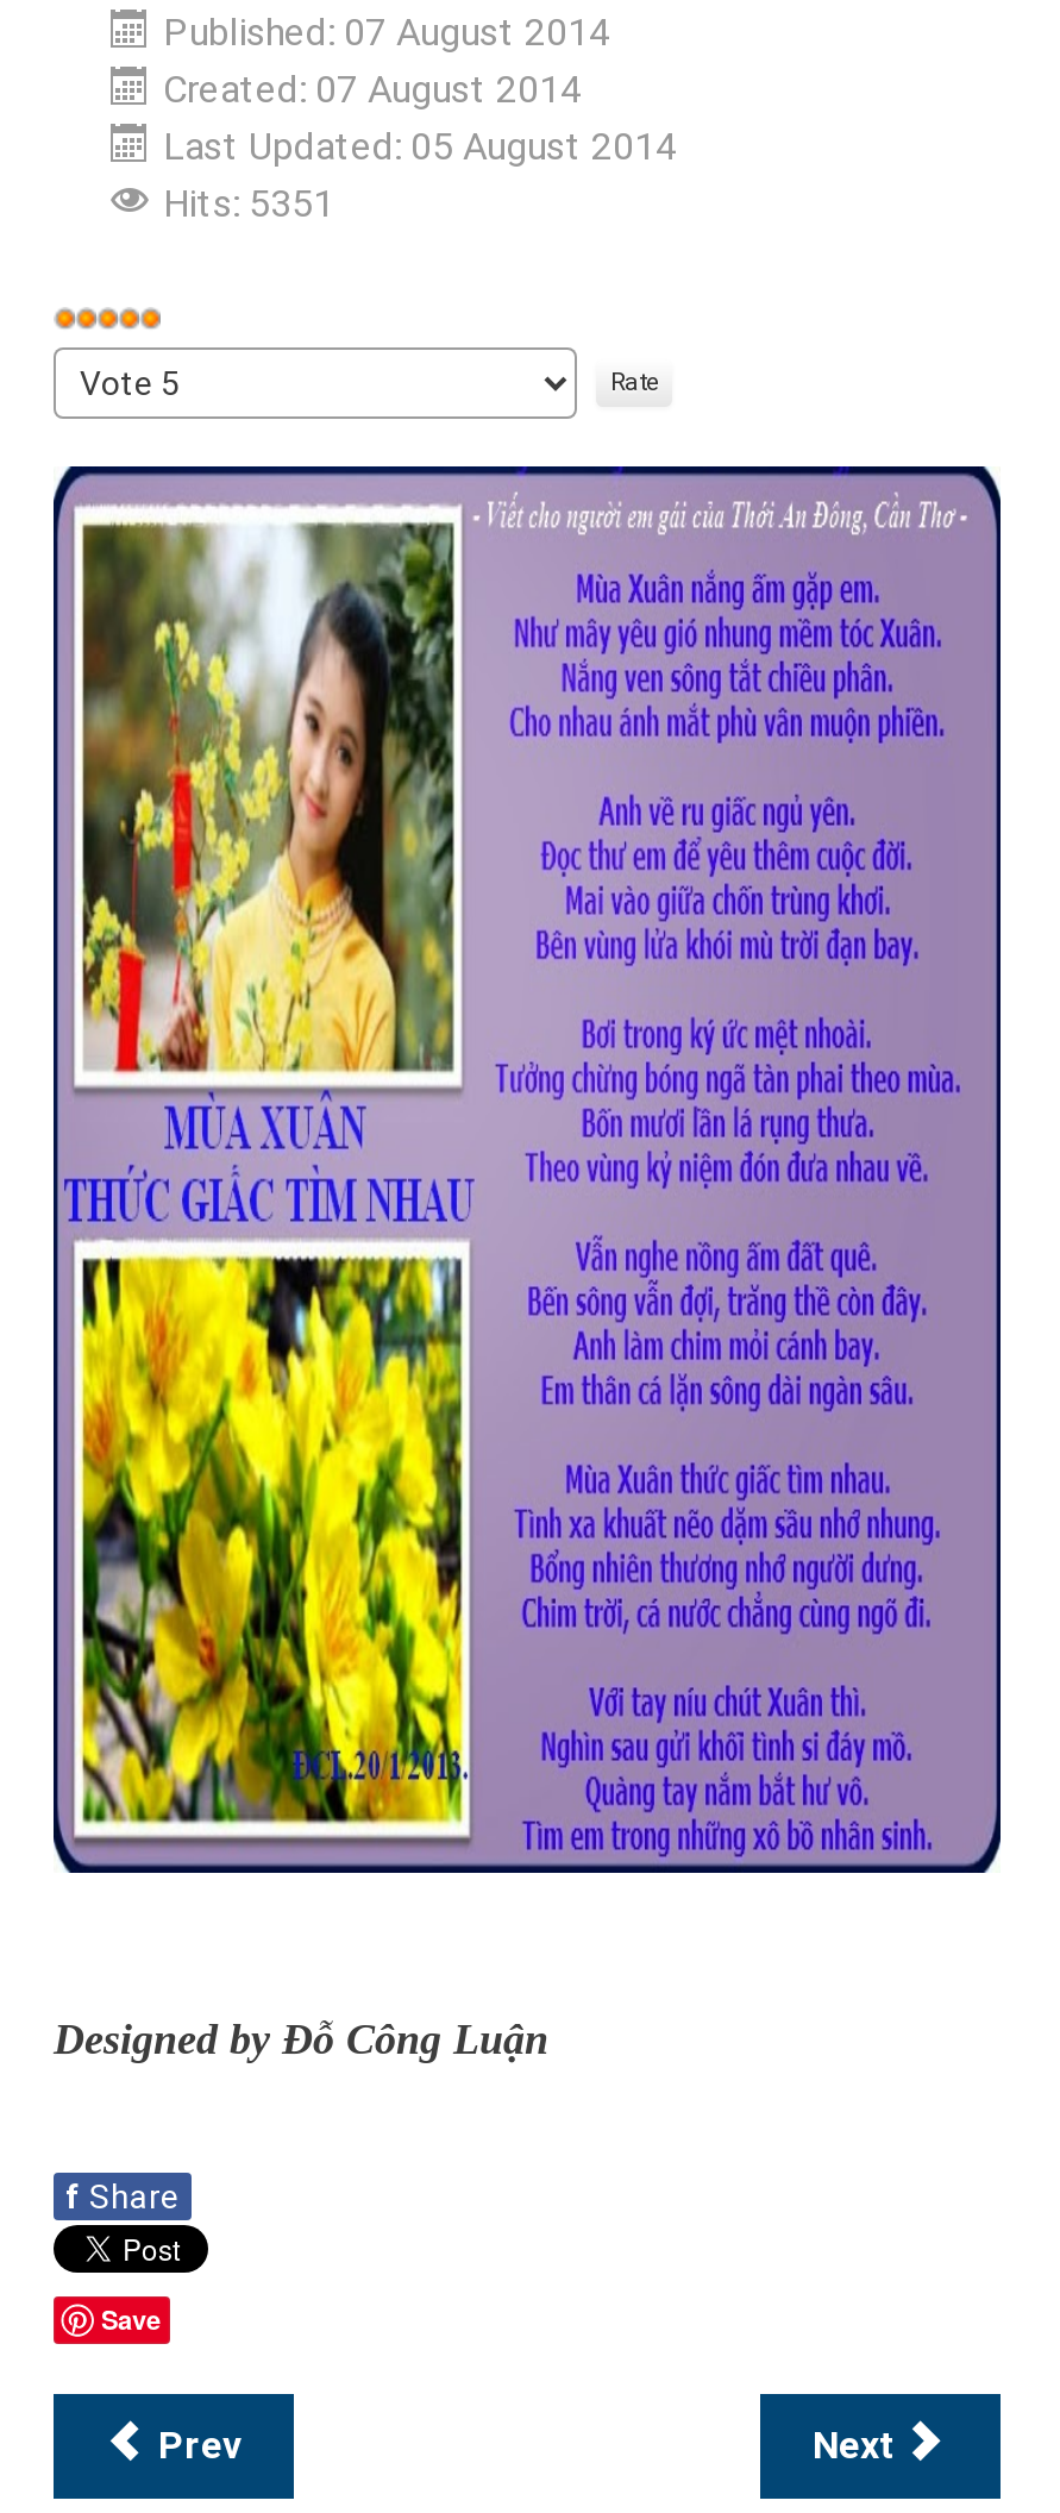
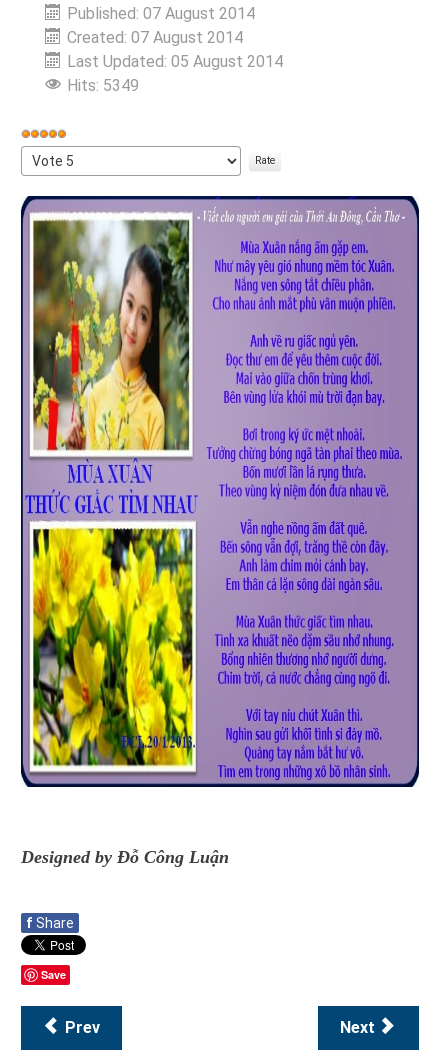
[163,180,334,225] Hits: 5351 -> [67,76,139,95] Hits: 5349

